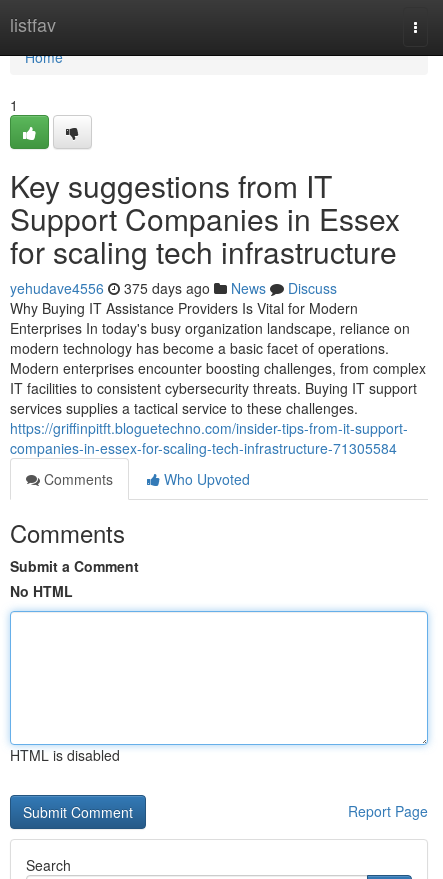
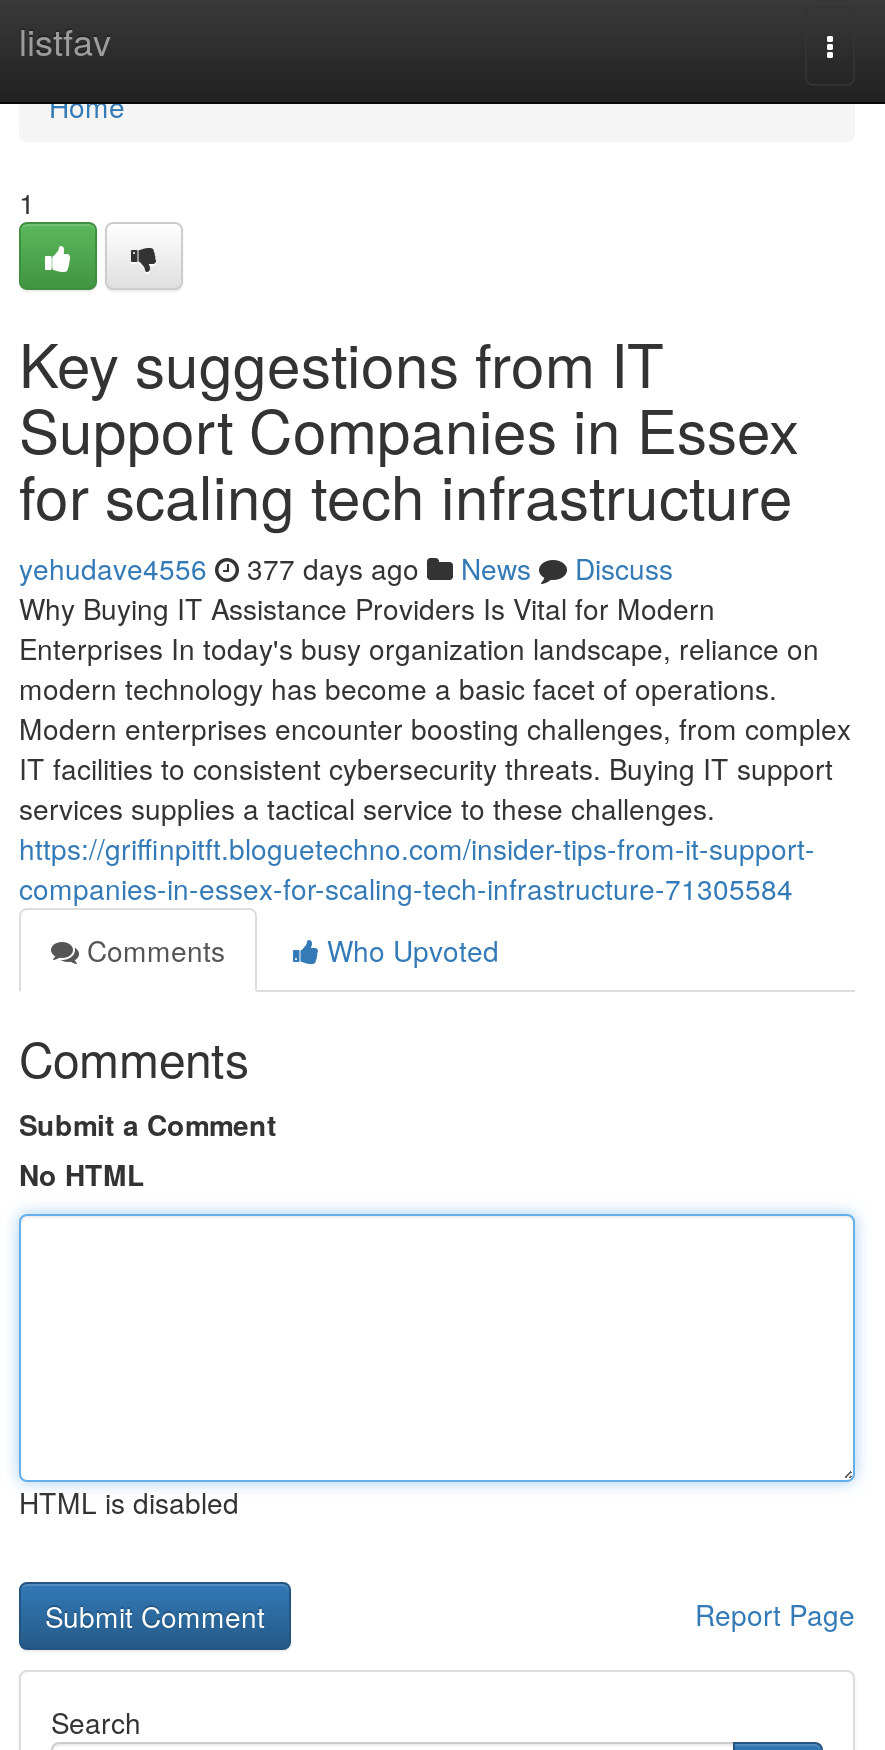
[10,278,337,298] yehudave4556 375 days ago News Discuss -> [19,548,673,588] yehudave4556 377 days ago News Discuss

